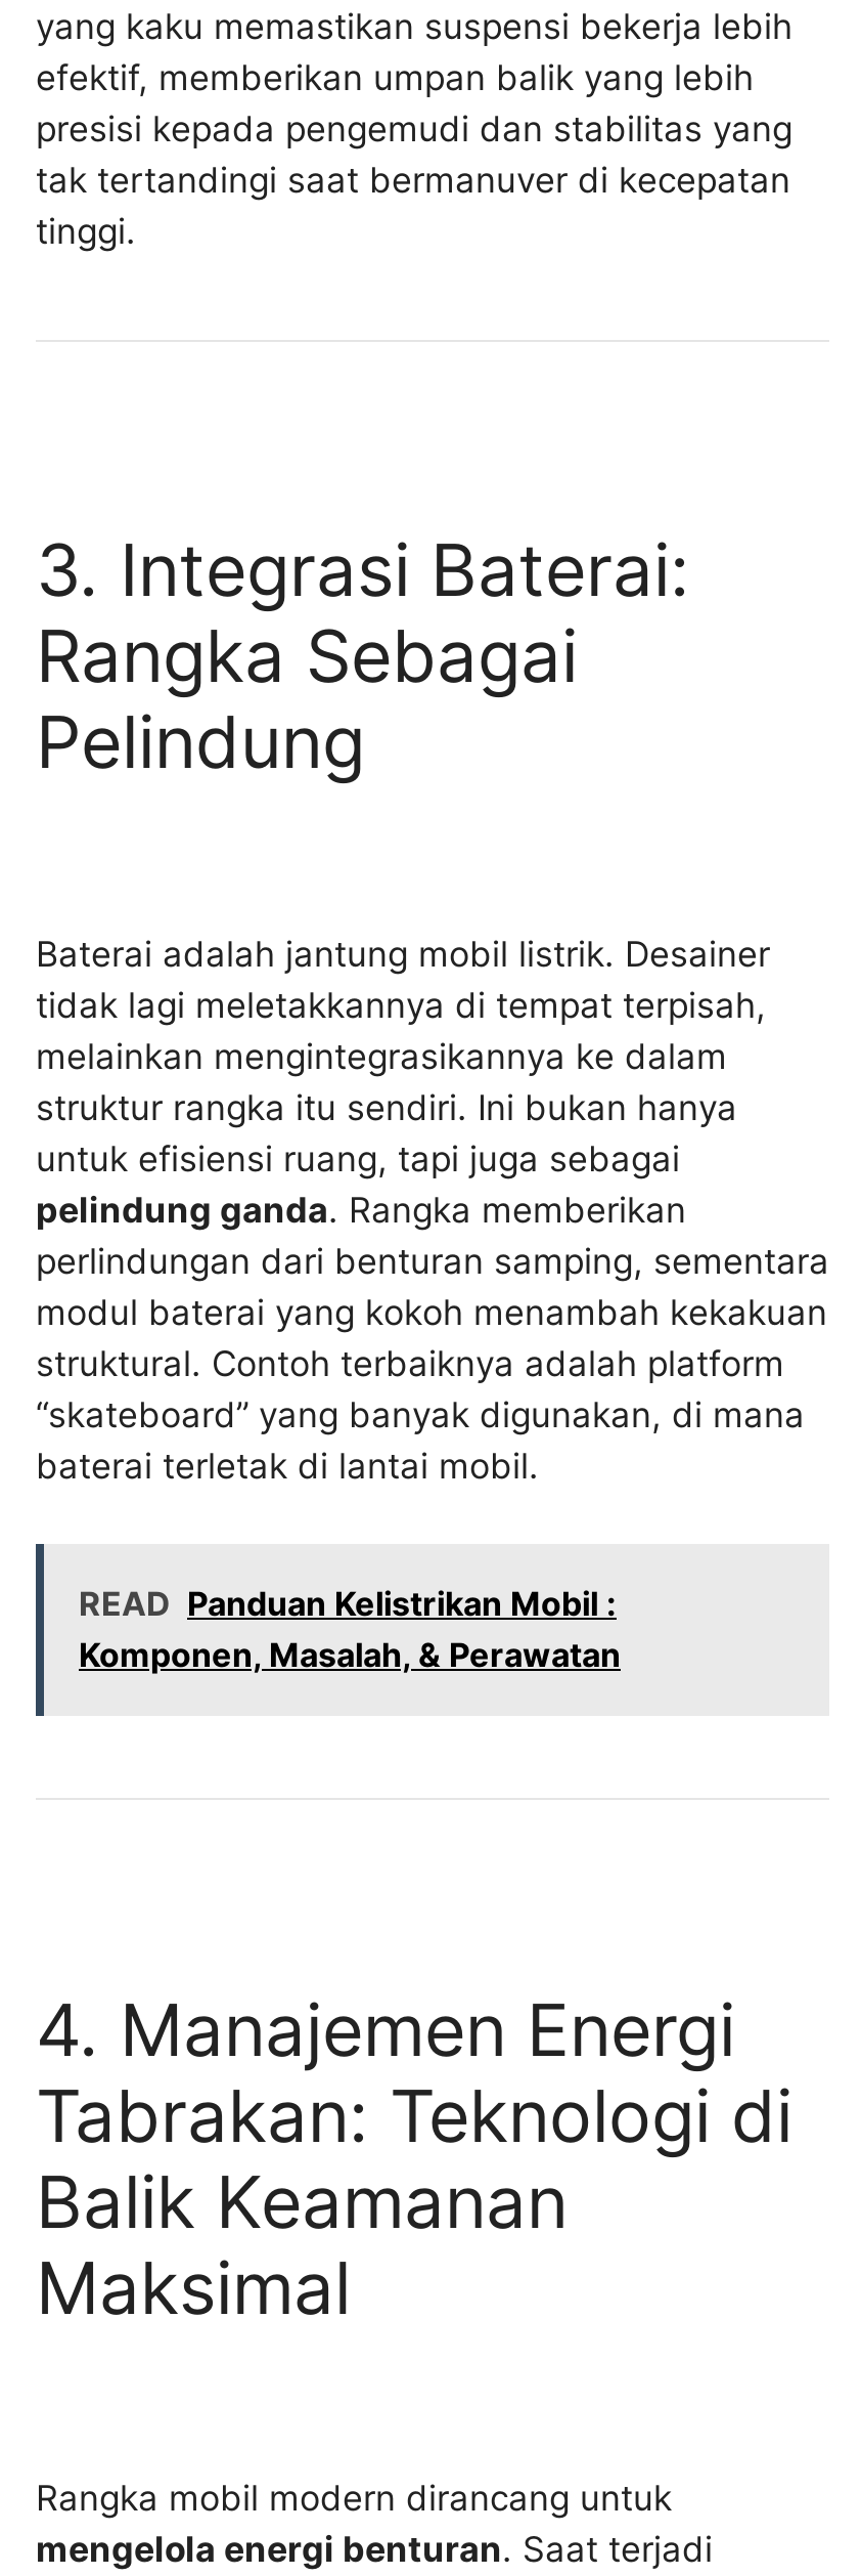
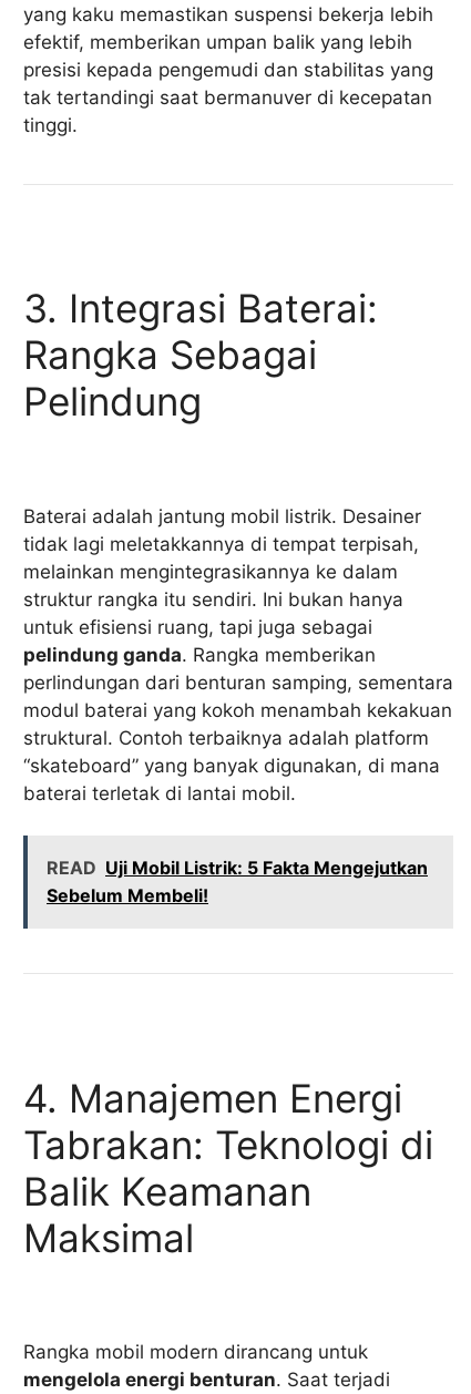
[79,1583,621,1675] READ Panduan Kelistrikan Mobil : | Komponen, Masalah, & Perawatan -> [47,857,428,906] READ Uji Mobil Listrik: 5 Fakta Mengejutkan | Sebelum Membeli!

